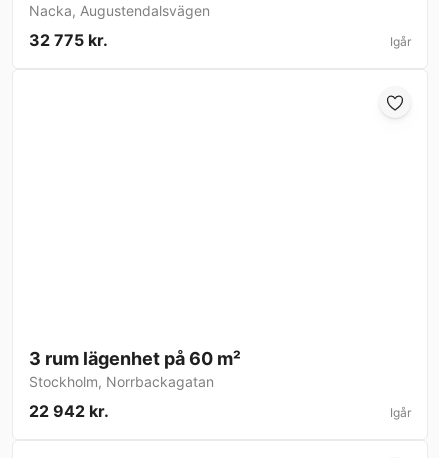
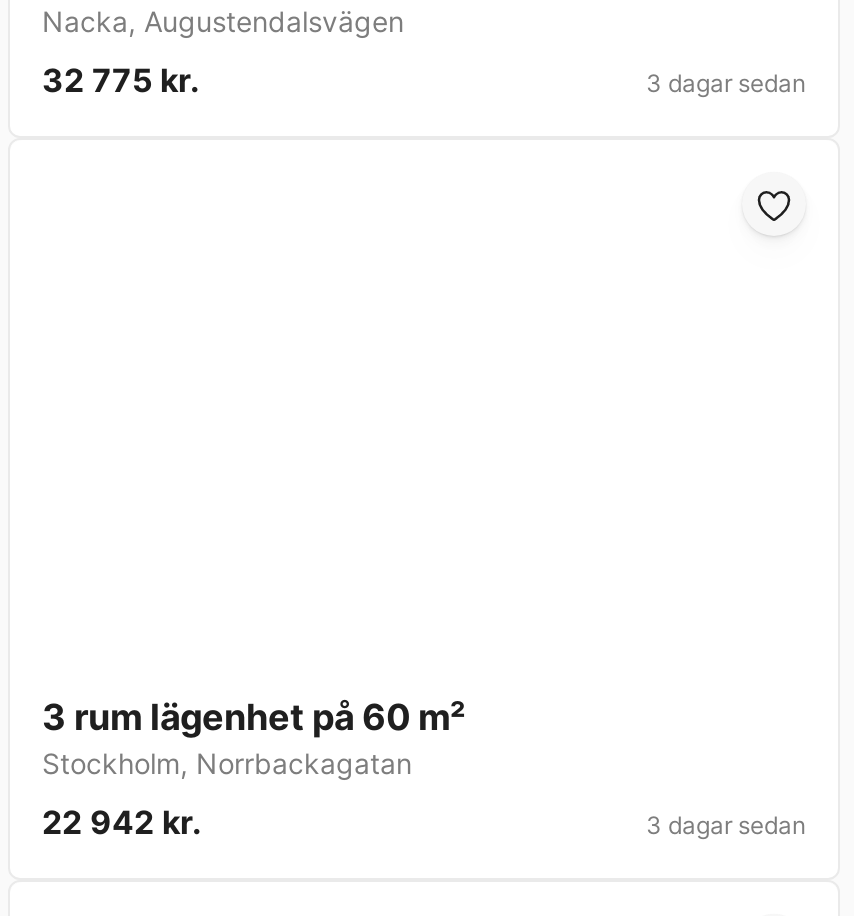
[390,34,411,49] Igår -> [646,69,806,99] 3 dagar sedan
[390,405,411,420] Igår -> [646,811,806,841] 3 dagar sedan

